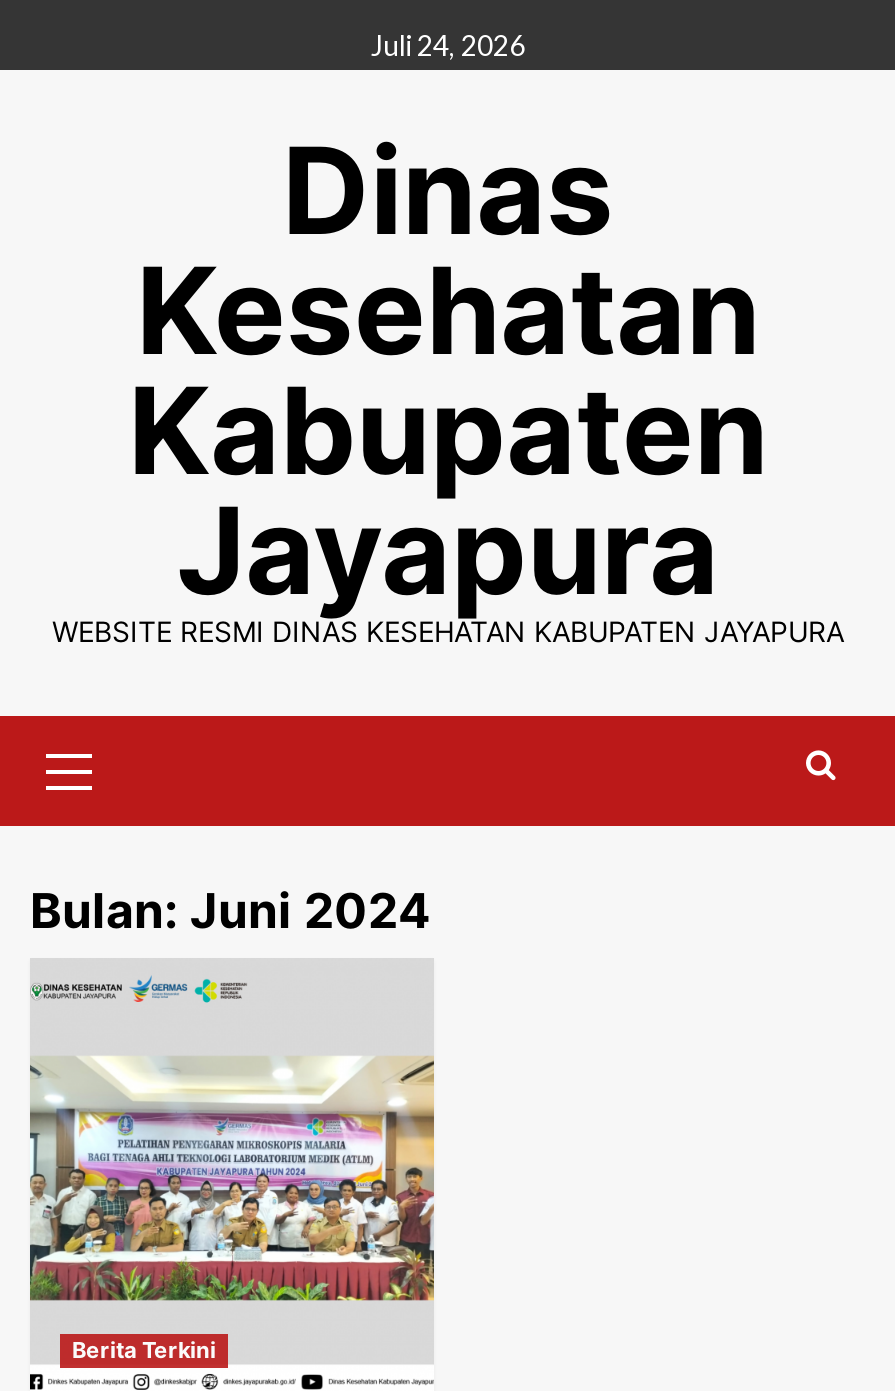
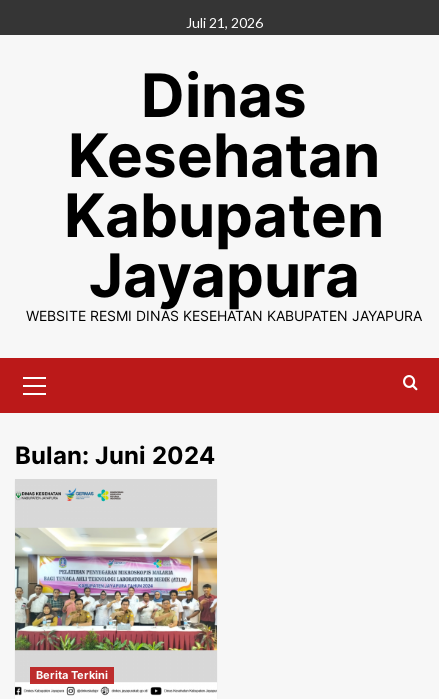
[371,28,525,62] Juli 24, 2026 -> [185,14,262,31] Juli 21, 2026

